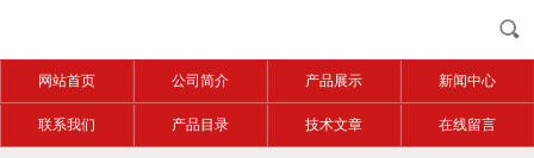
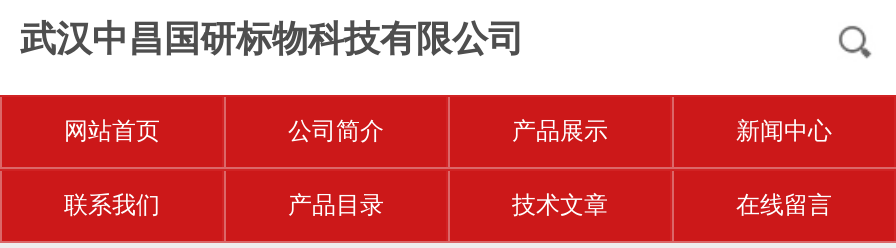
none -> [20,19,524,59] 武汉中昌国研标物科技有限公司

